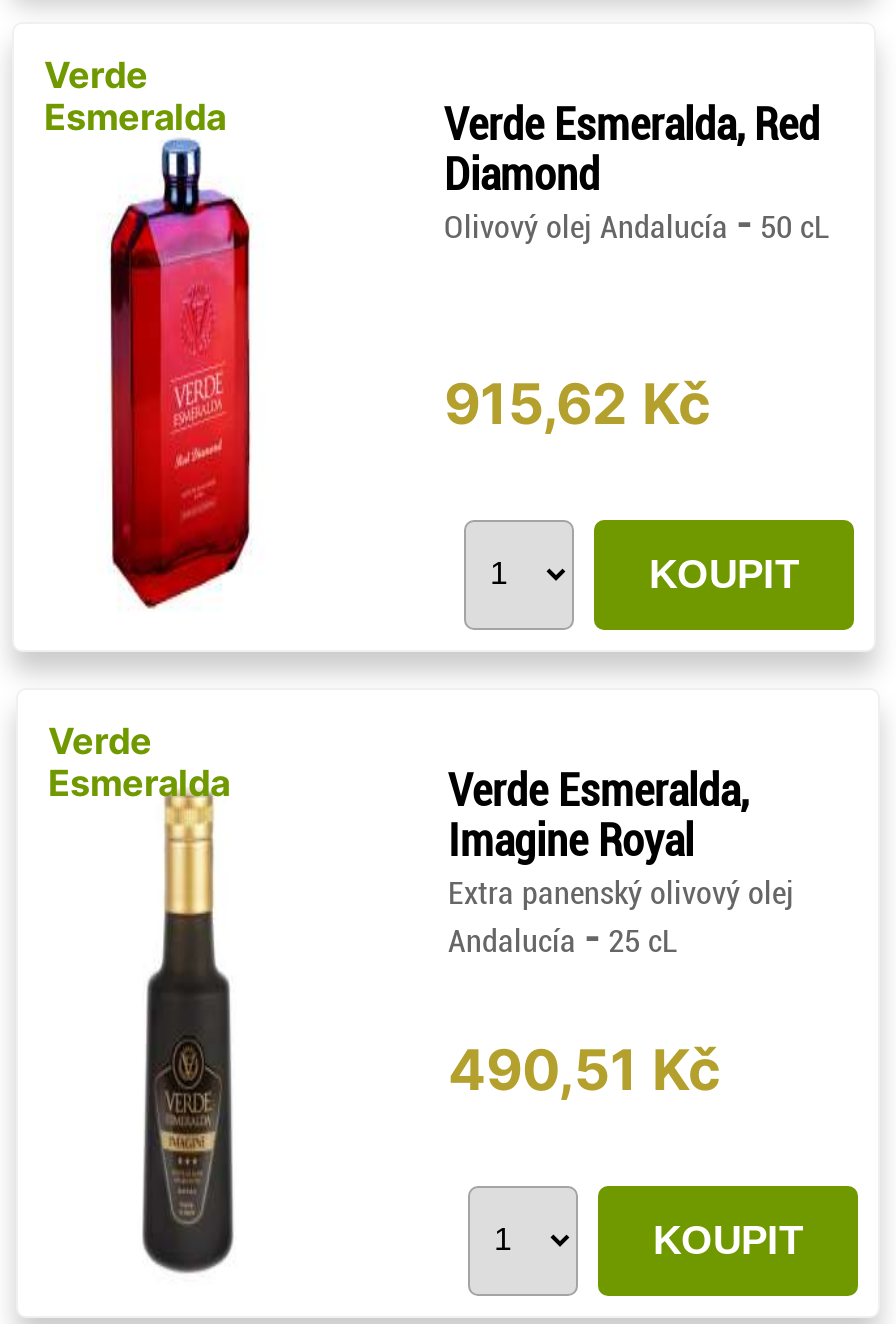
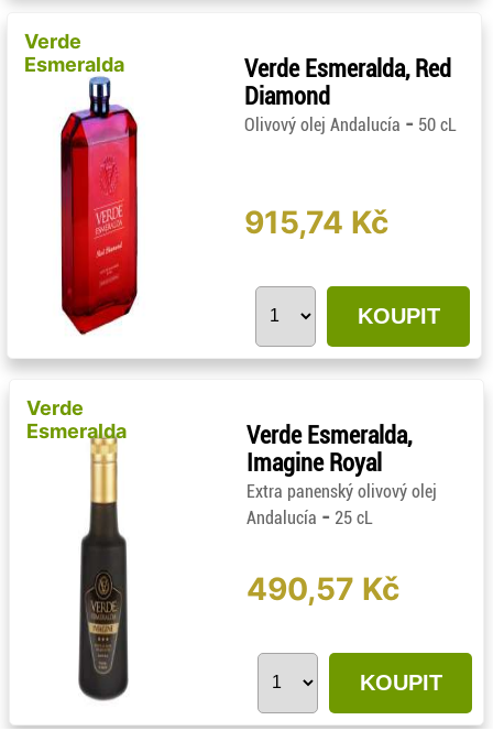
[444,371,710,439] 915,62 Kč -> [244,204,388,242] 915,74 Kč
[448,1037,720,1105] 490,51 Kč -> [246,571,399,608] 490,57 Kč

